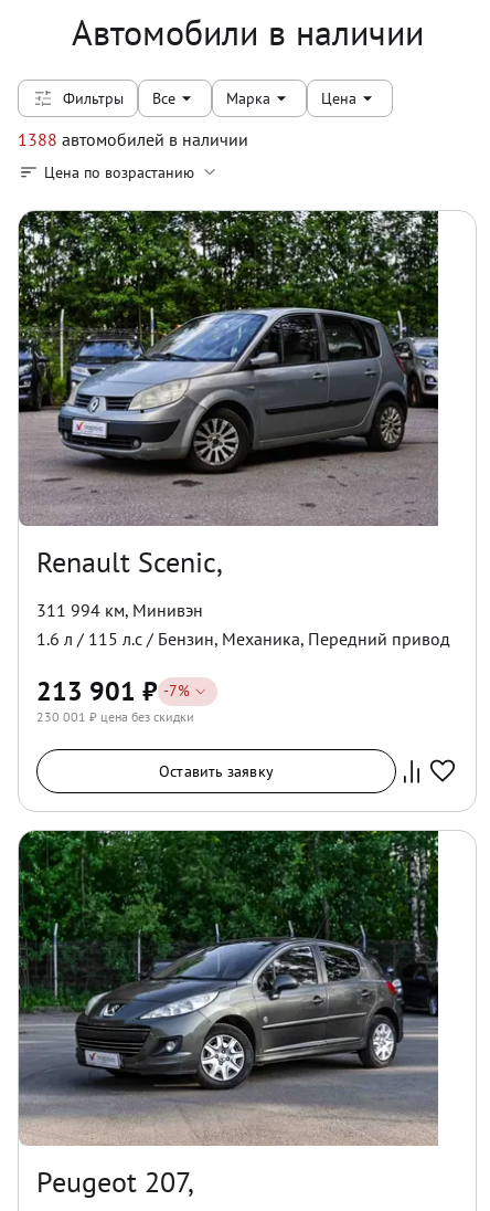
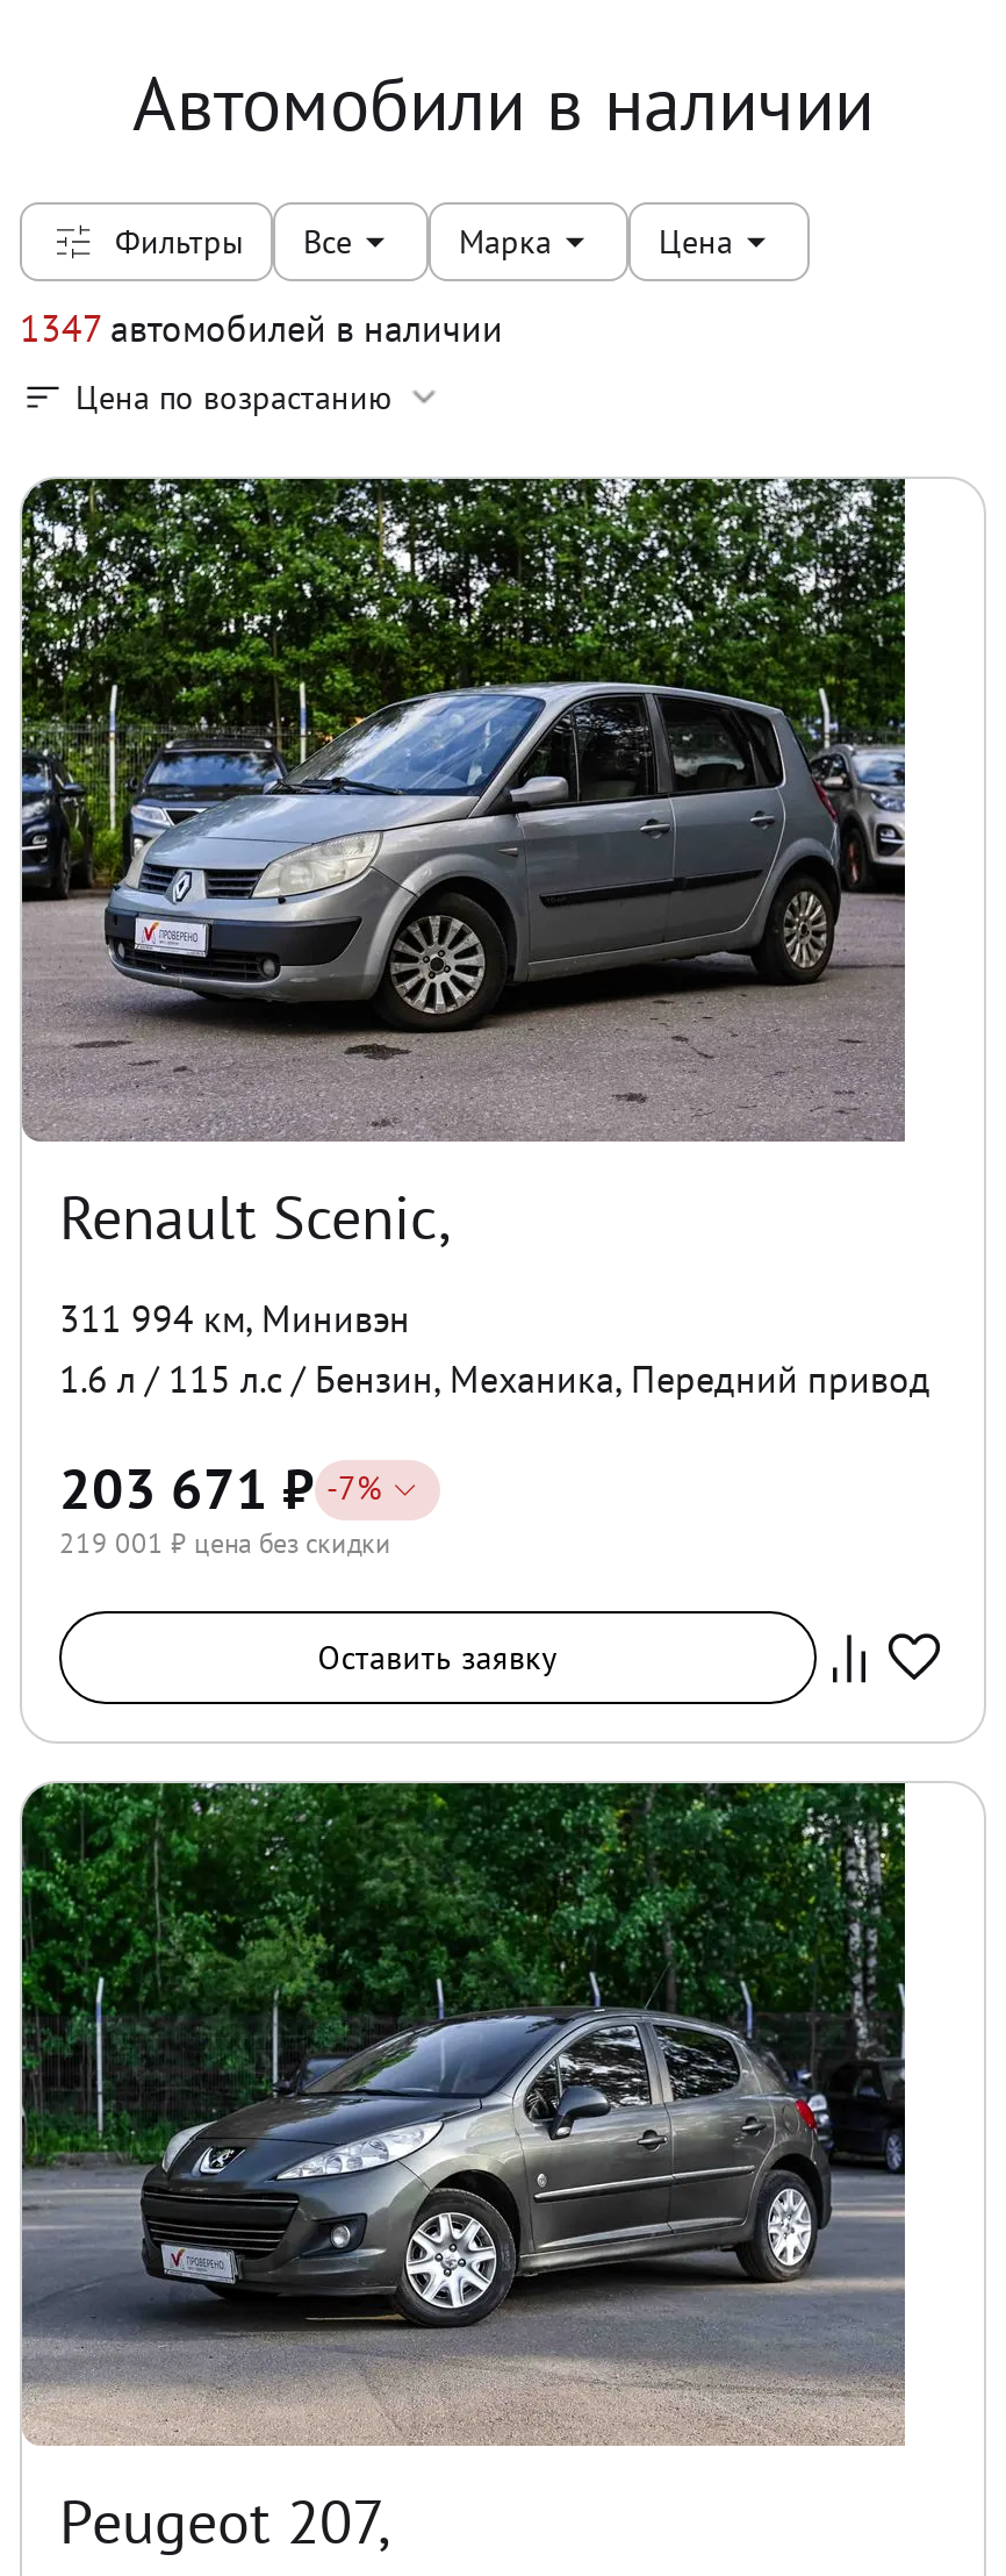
[18,128,248,150] 1388 автомобилей в наличии -> [20,305,503,351] 1347 автомобилей в наличии
[36,674,190,708] 213 901 ₽ - 7% -> [59,1453,382,1525] 203 671 ₽ - 7%
[36,708,194,725] 230 001 ₽ цена без скидки -> [59,1525,391,1560] 219 001 ₽ цена без скидки

